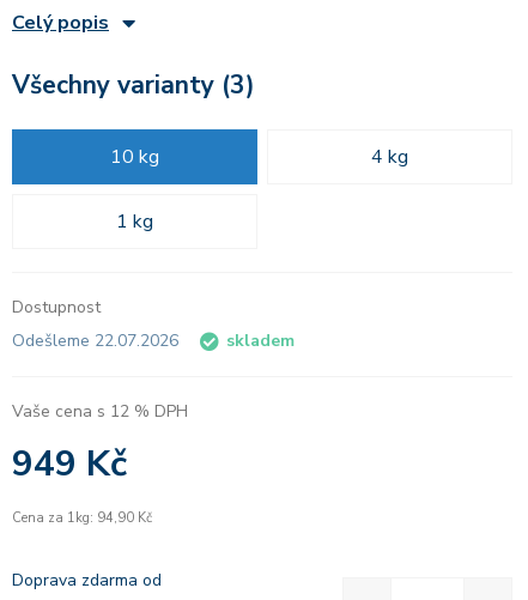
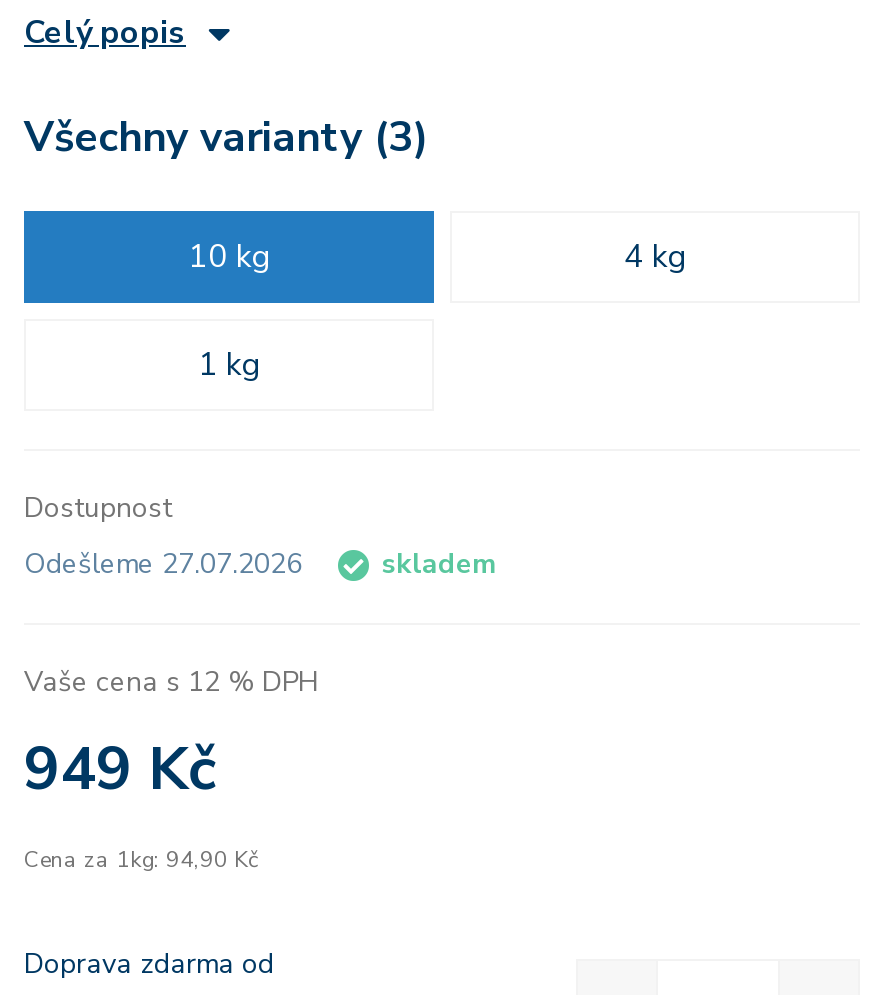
[12,330,295,352] Odešleme 22.07.2026 skladem -> [24,546,496,584] Odešleme 27.07.2026 skladem

